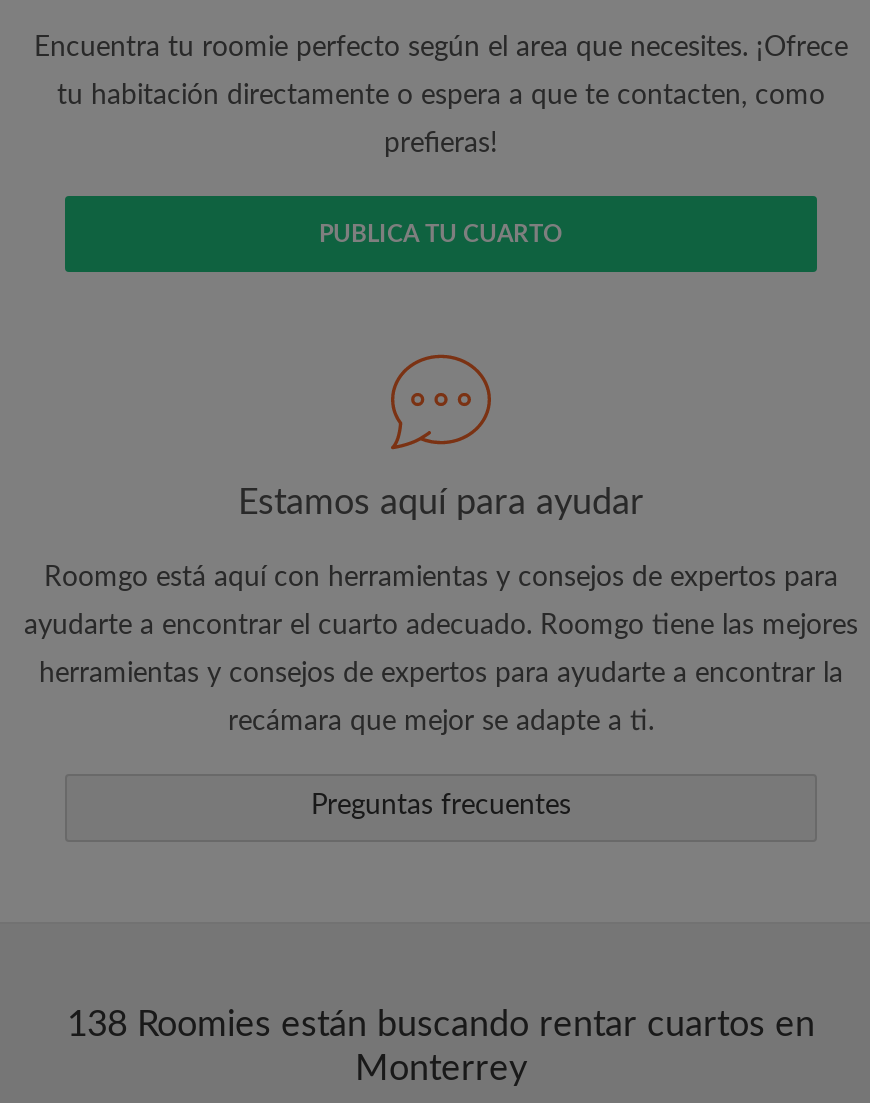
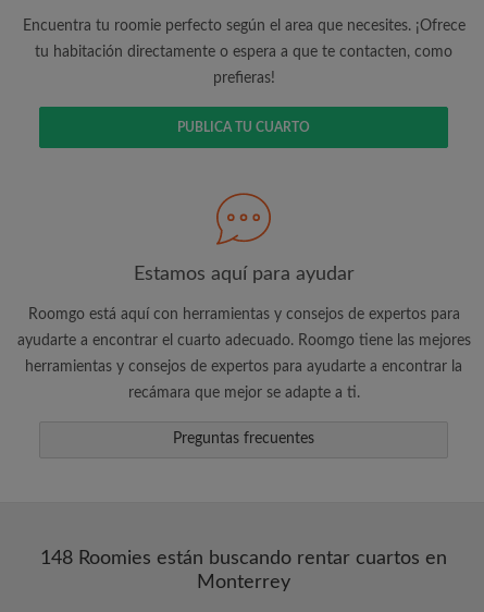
[67,1008,815,1044] 138 Roomies están buscando rentar cuartos en -> [40,549,447,568] 148 Roomies están buscando rentar cuartos en

